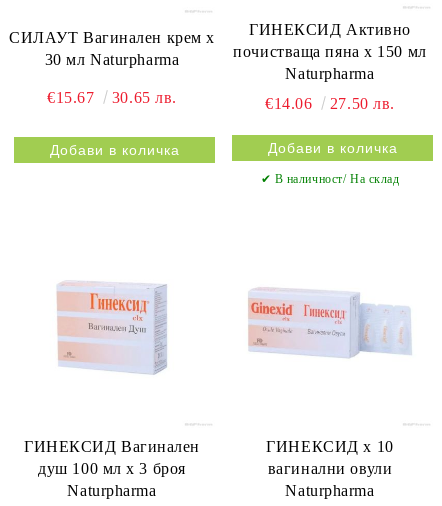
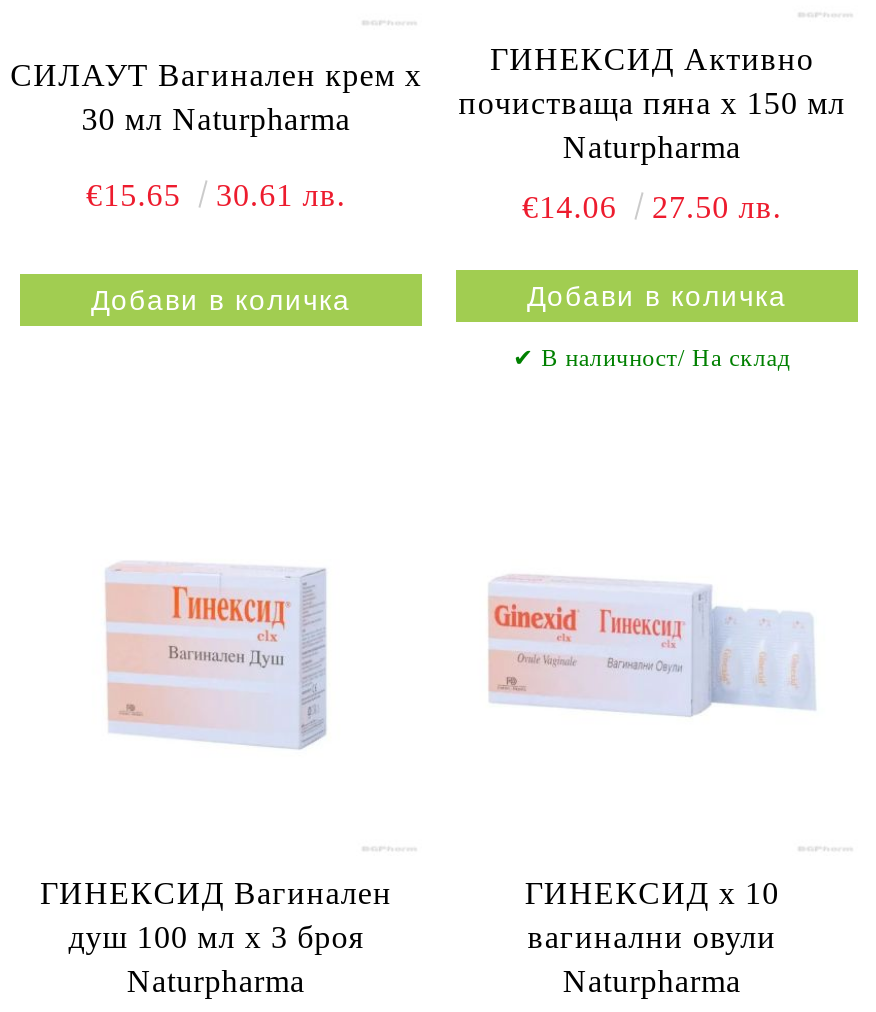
[47,89,99,106] €15.67 -> [86,178,190,212] €15.65
[112,89,177,106] 30.65 лв. -> [216,178,346,212] 30.61 лв.

